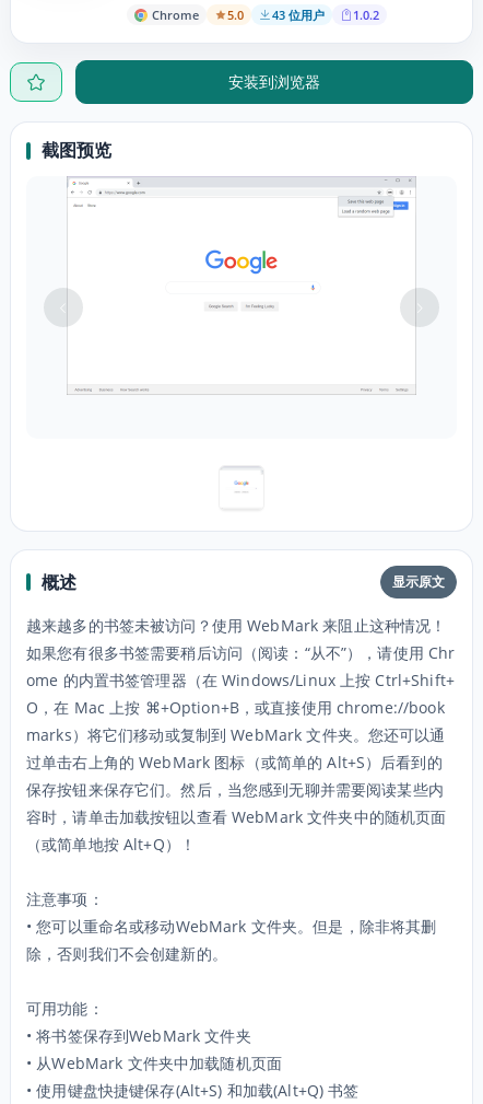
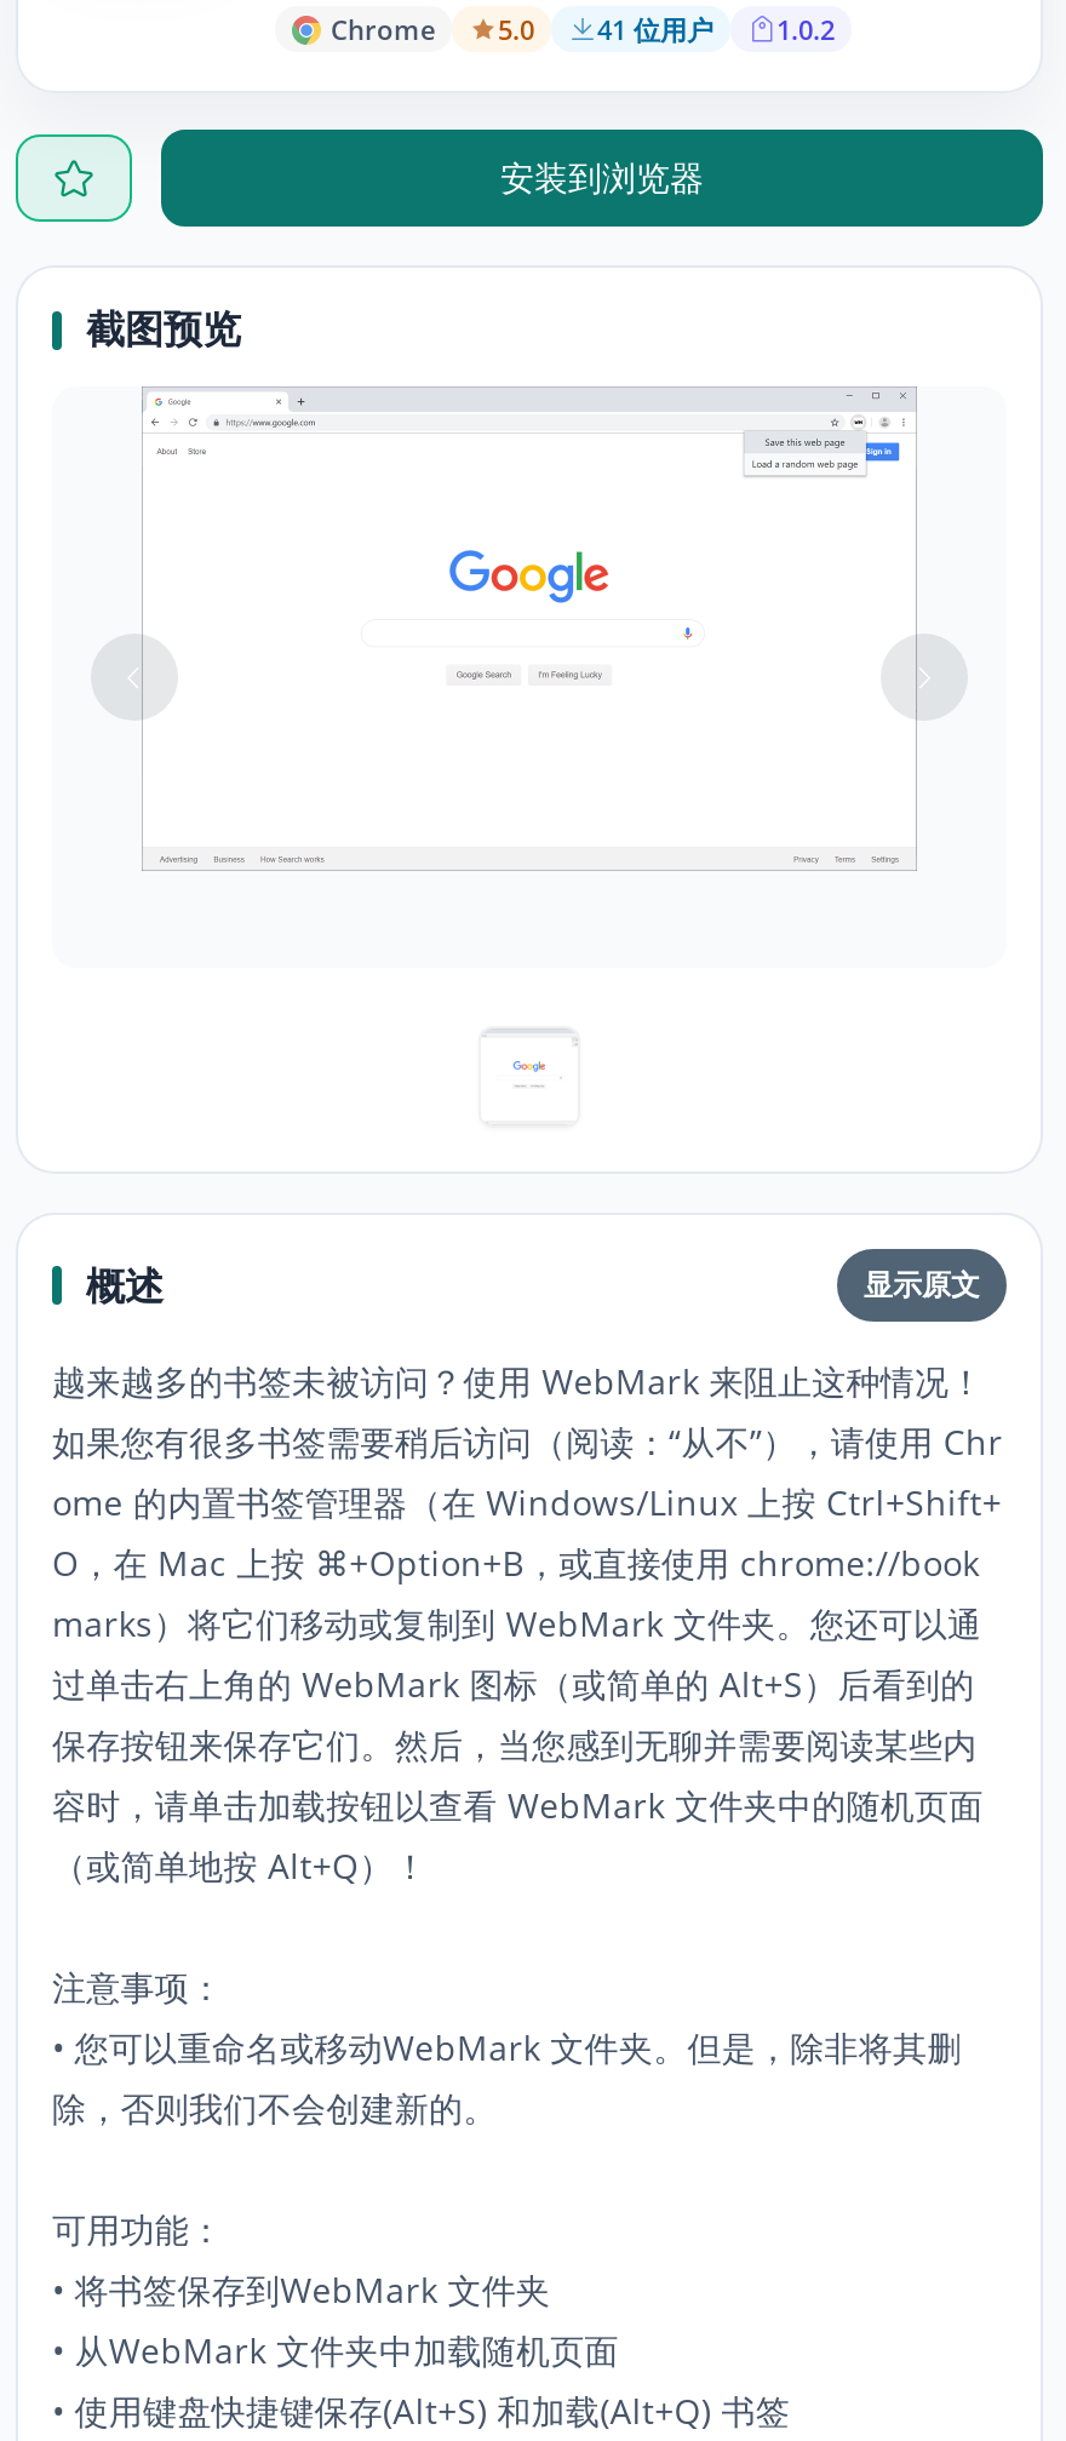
[152,7,379,23] Chrome 5.0 43 位用户 1.0.2 -> [331,11,835,47] Chrome 5.0 41 位用户 1.0.2

